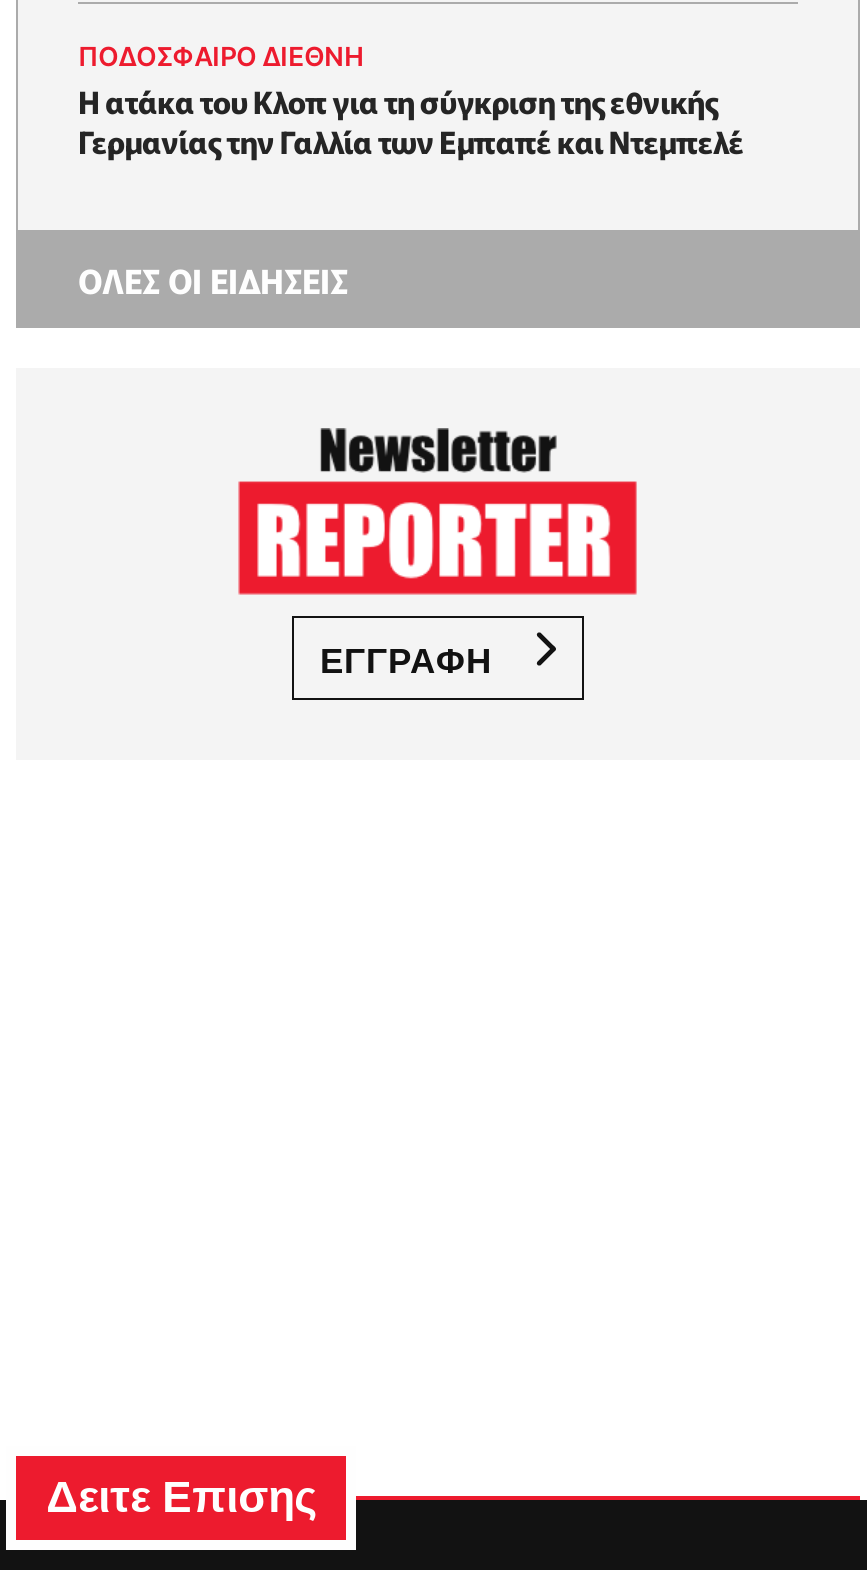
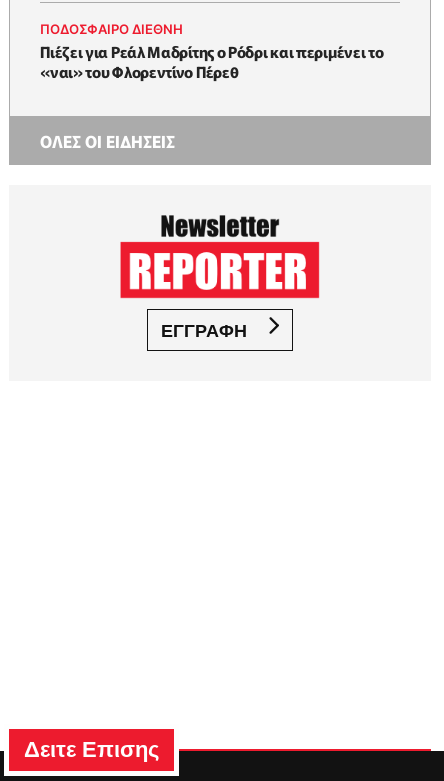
[78,78,744,162] Η ατάκα του Κλοπ για τη σύγκριση της εθνικής | Γερμανίας την Γαλλία των Εμπαπέ και Ντεμπελέ -> [40,40,383,82] Πιέζει για Ρεάλ Μαδρίτης o Ρόδρι και περιμένει το | «ναι» του Φλορεντίνο Πέρεθ

